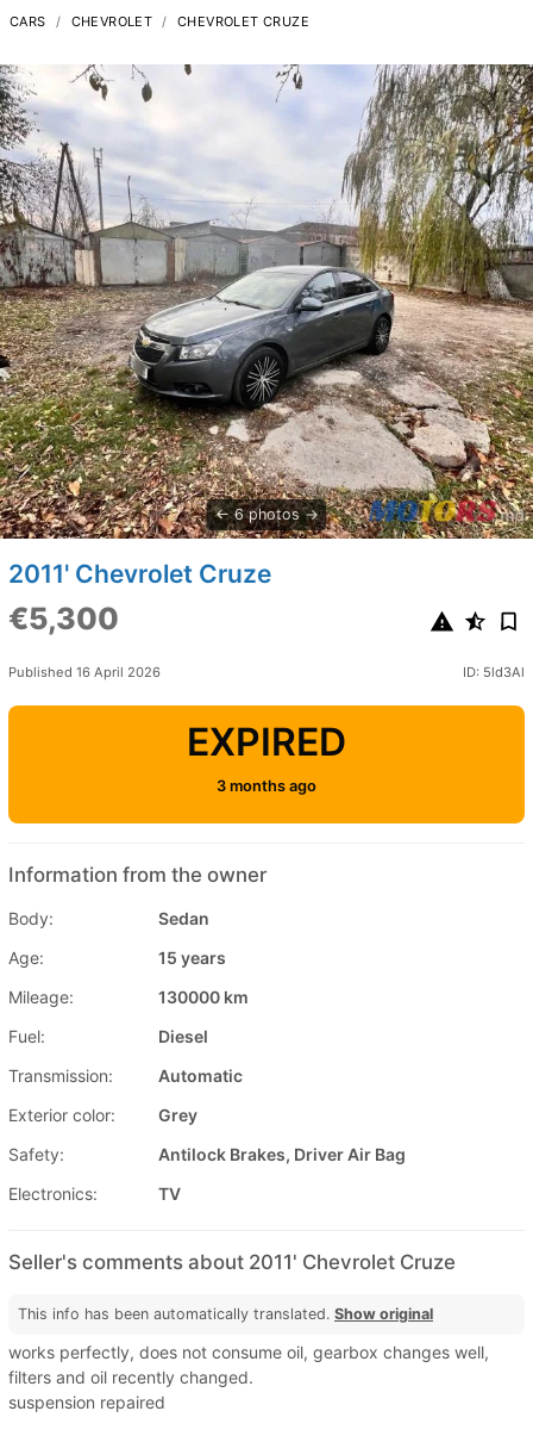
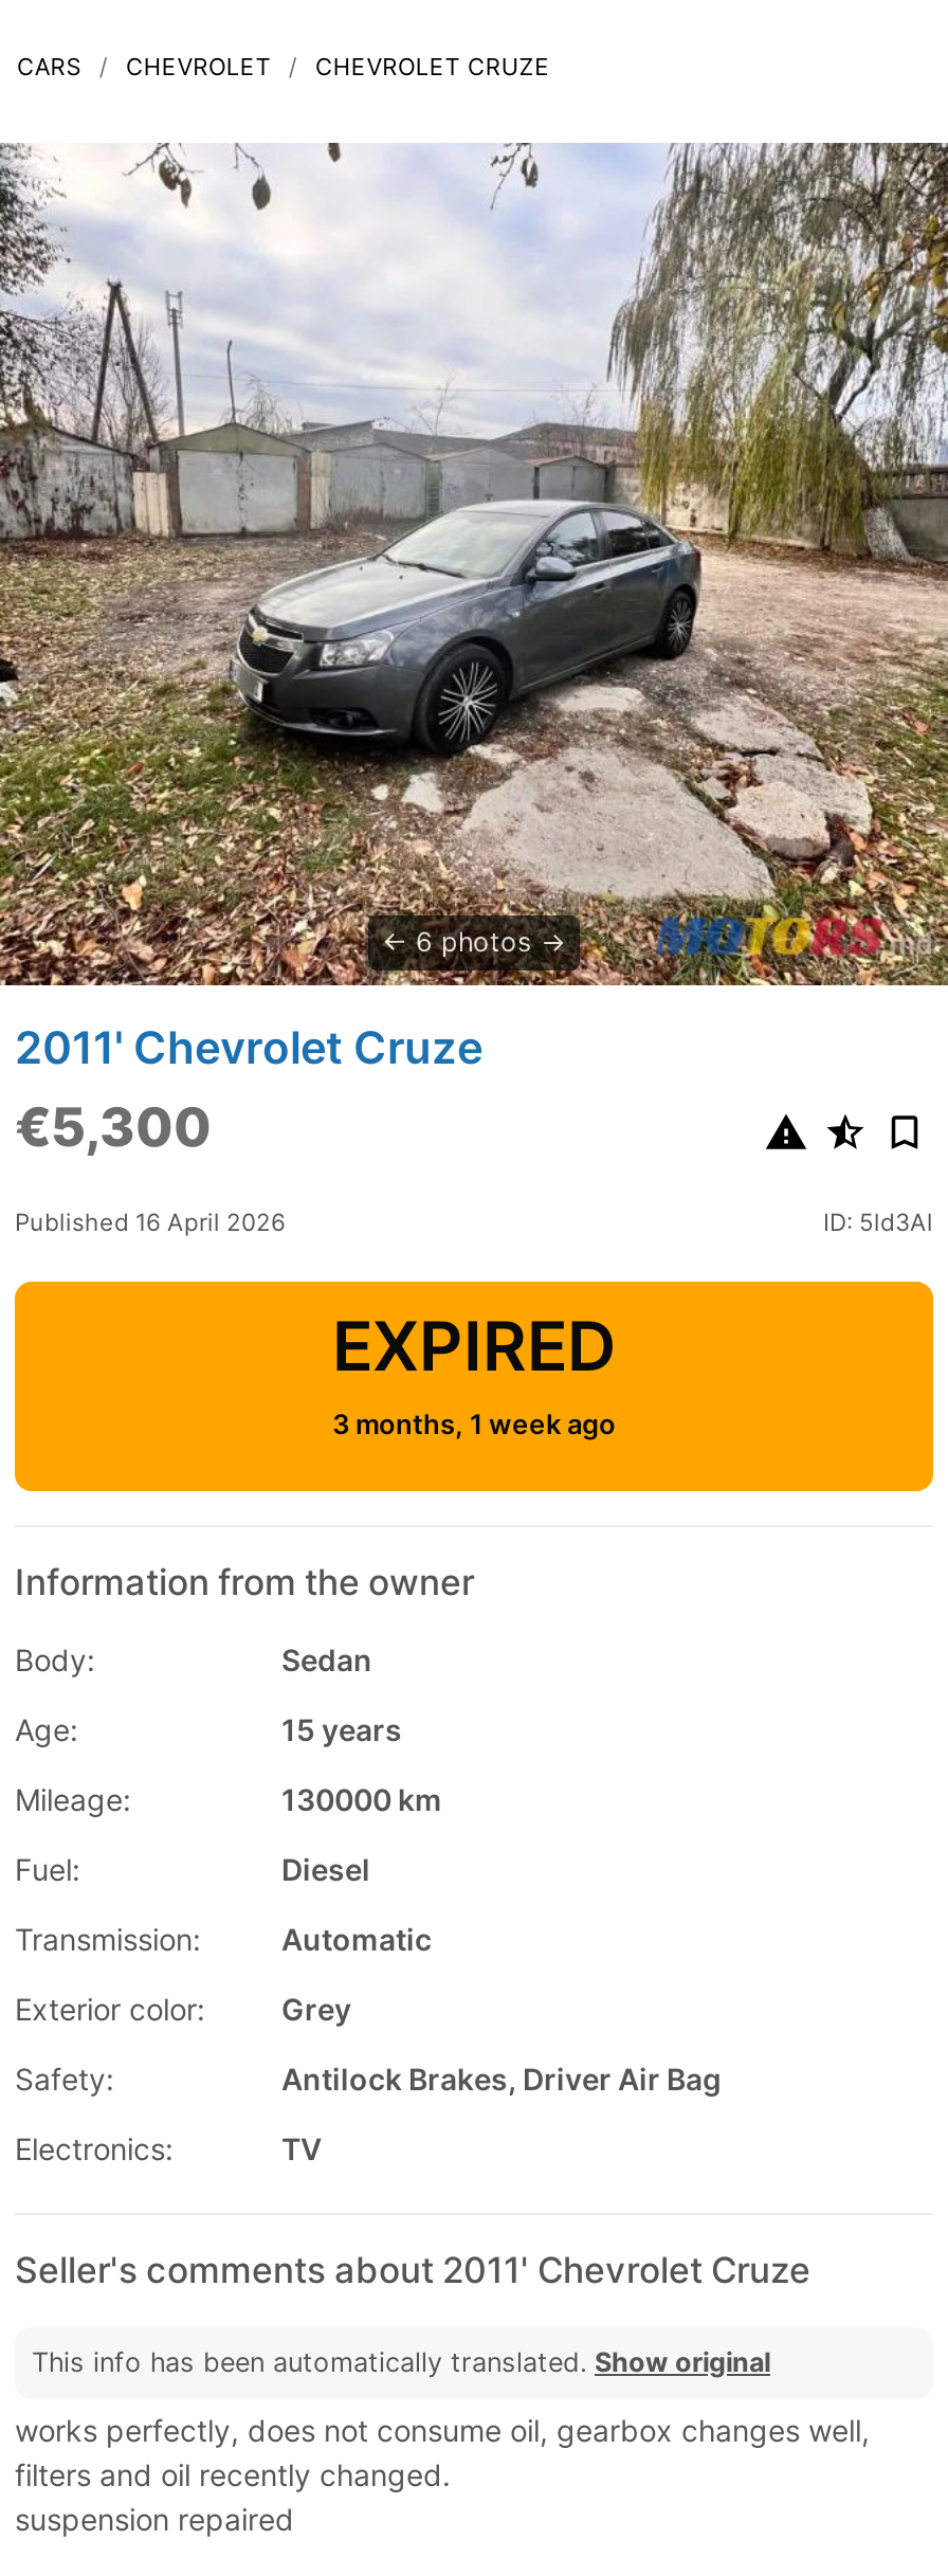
[217,777,316,795] 3 months ago -> [332,1408,616,1440] 3 months, 1 week ago

